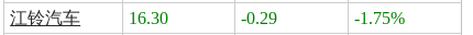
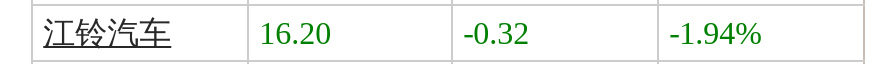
[129,9,168,27] 16.30 -> [259,16,331,50] 16.20
[241,9,277,27] -0.29 -> [463,16,529,50] -0.32
[354,9,405,27] -1.75% -> [669,16,761,50] -1.94%

